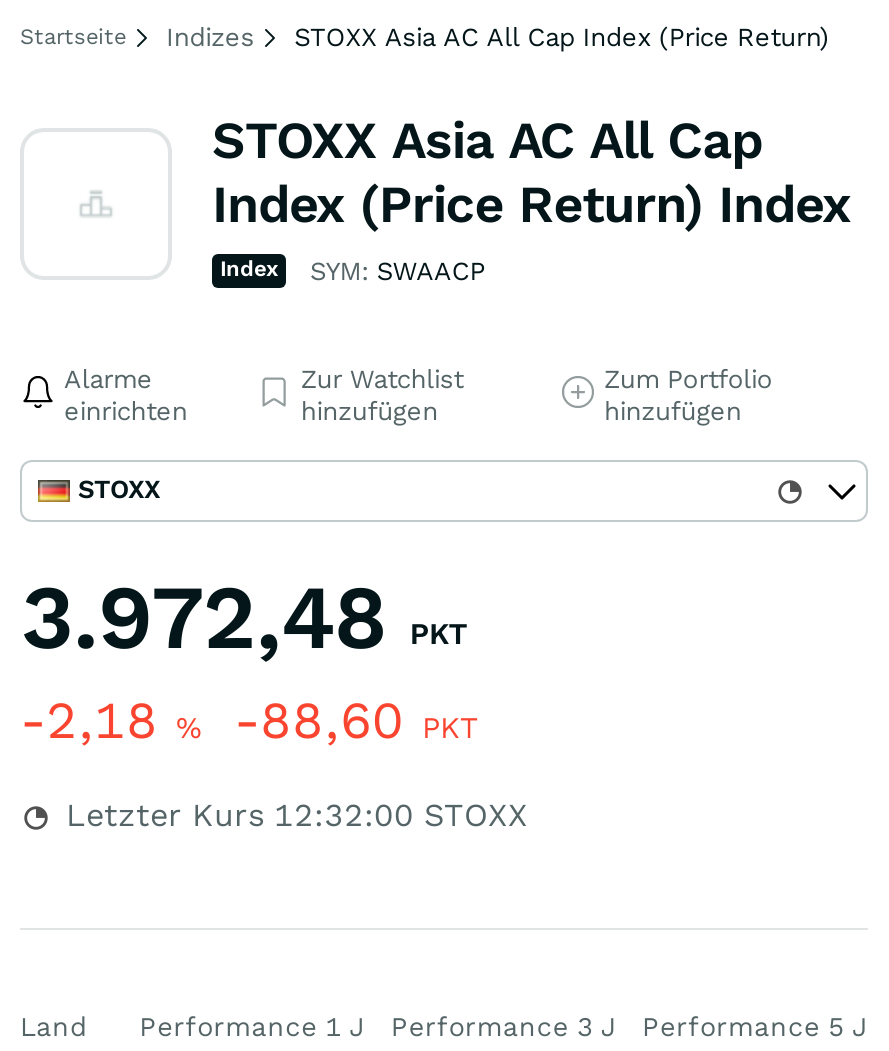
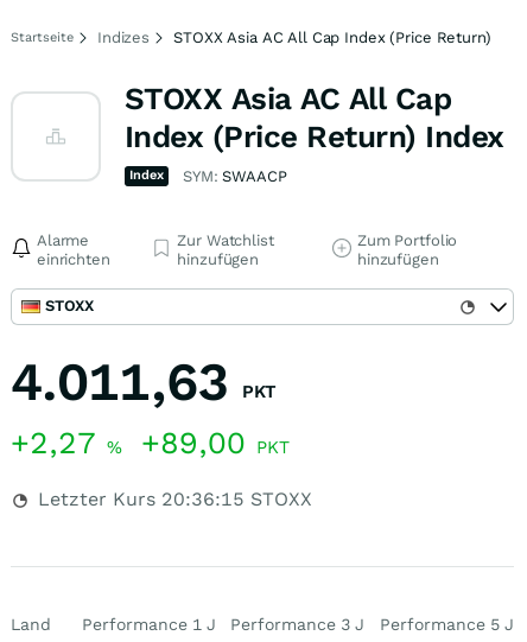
[20,564,468,670] 3.972,48 PKT -> [11,350,276,413] 4.011,63 PKT
[20,690,478,750] -2,18% -88,60 PKT -> [11,425,290,460] +2,27% +89,00 PKT
[56,796,528,834] Letzter Kurs 12:32:00 STOXX -> [32,488,312,510] Letzter Kurs 20:36:15 STOXX

